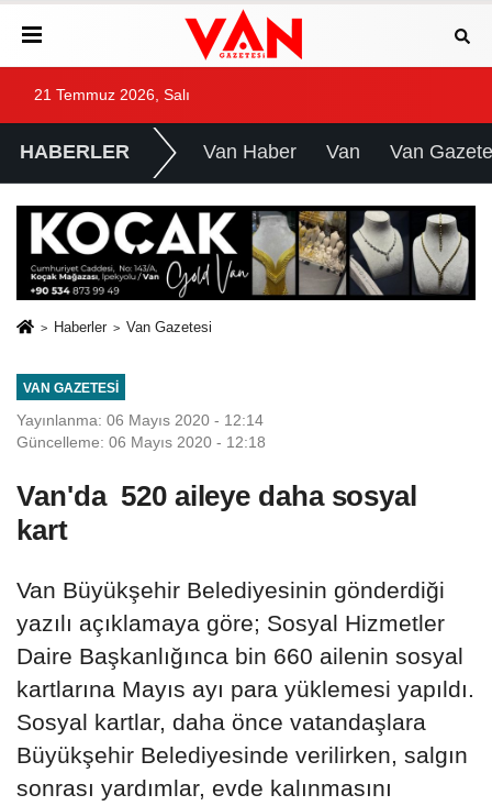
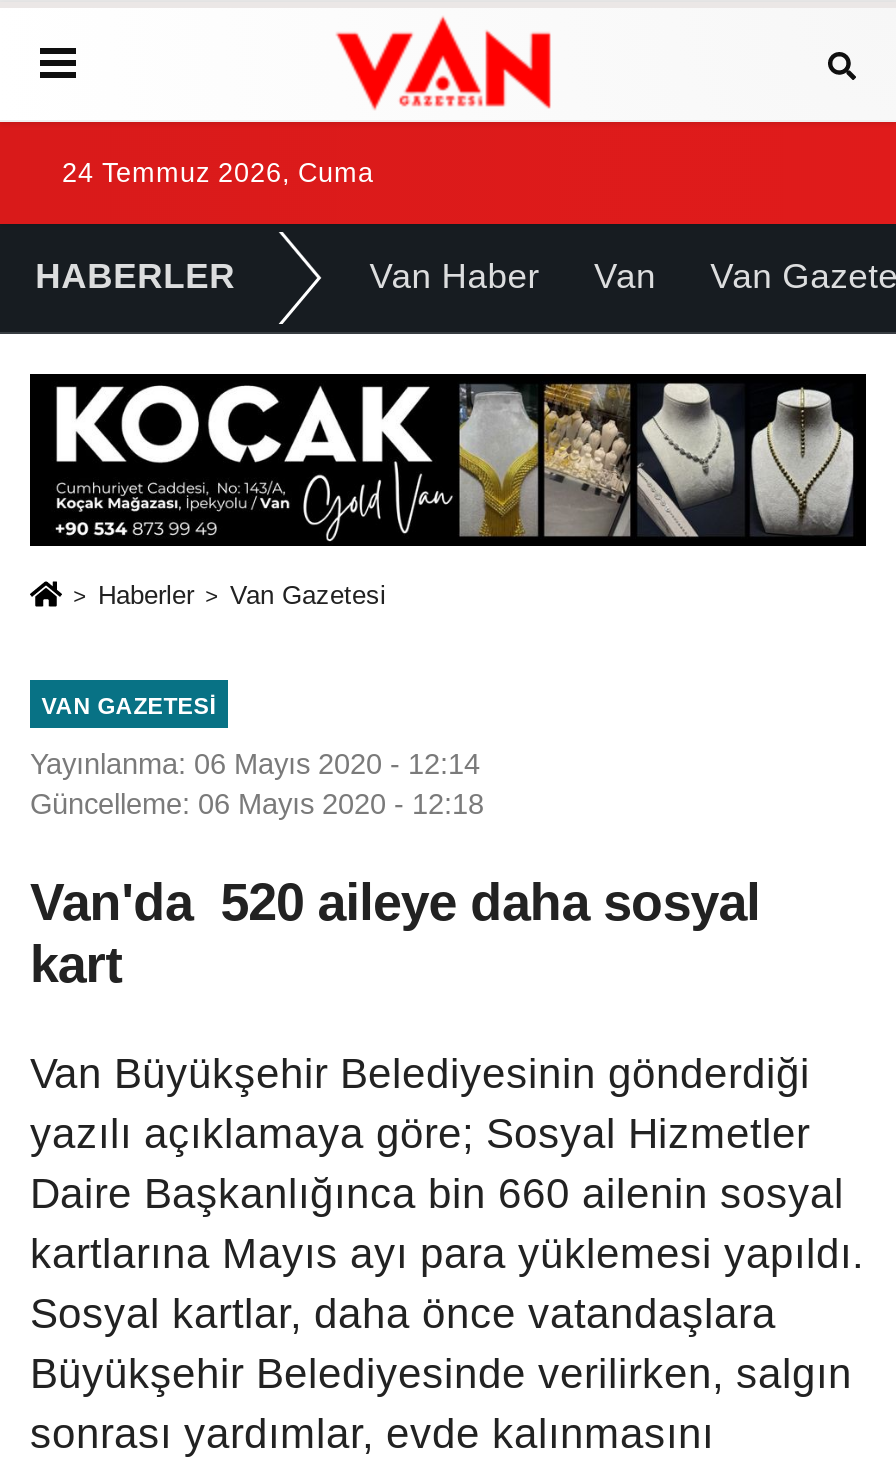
[34,87,190,103] 21 Temmuz 2026, Salı -> [62,158,374,188] 24 Temmuz 2026, Cuma

